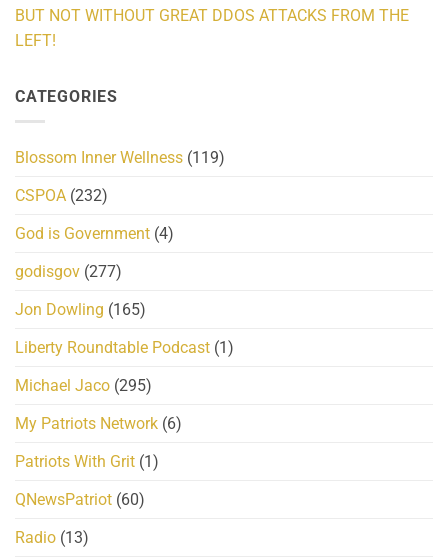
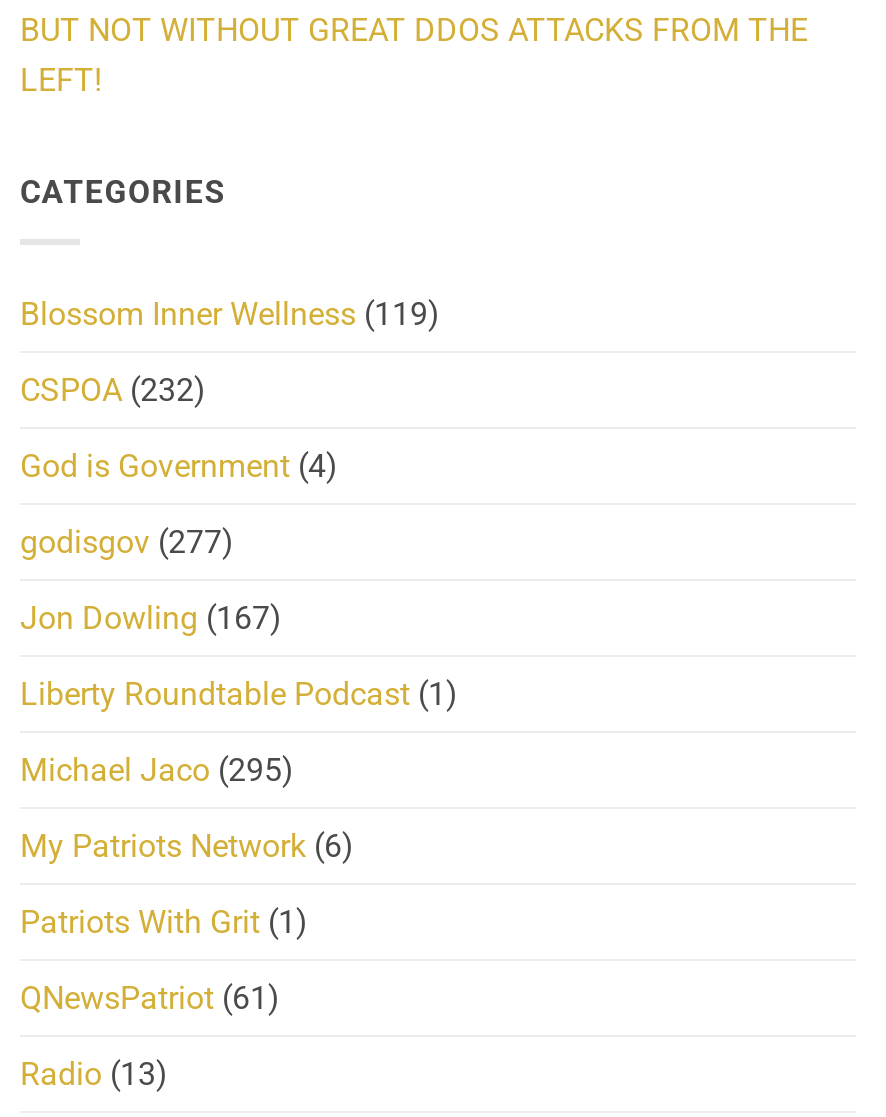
[15,300,146,319] Jon Dowling (165) -> [20,599,282,637] Jon Dowling (167)
[15,490,145,509] QNewsPatriot (60) -> [20,979,280,1017] QNewsPatriot (61)

